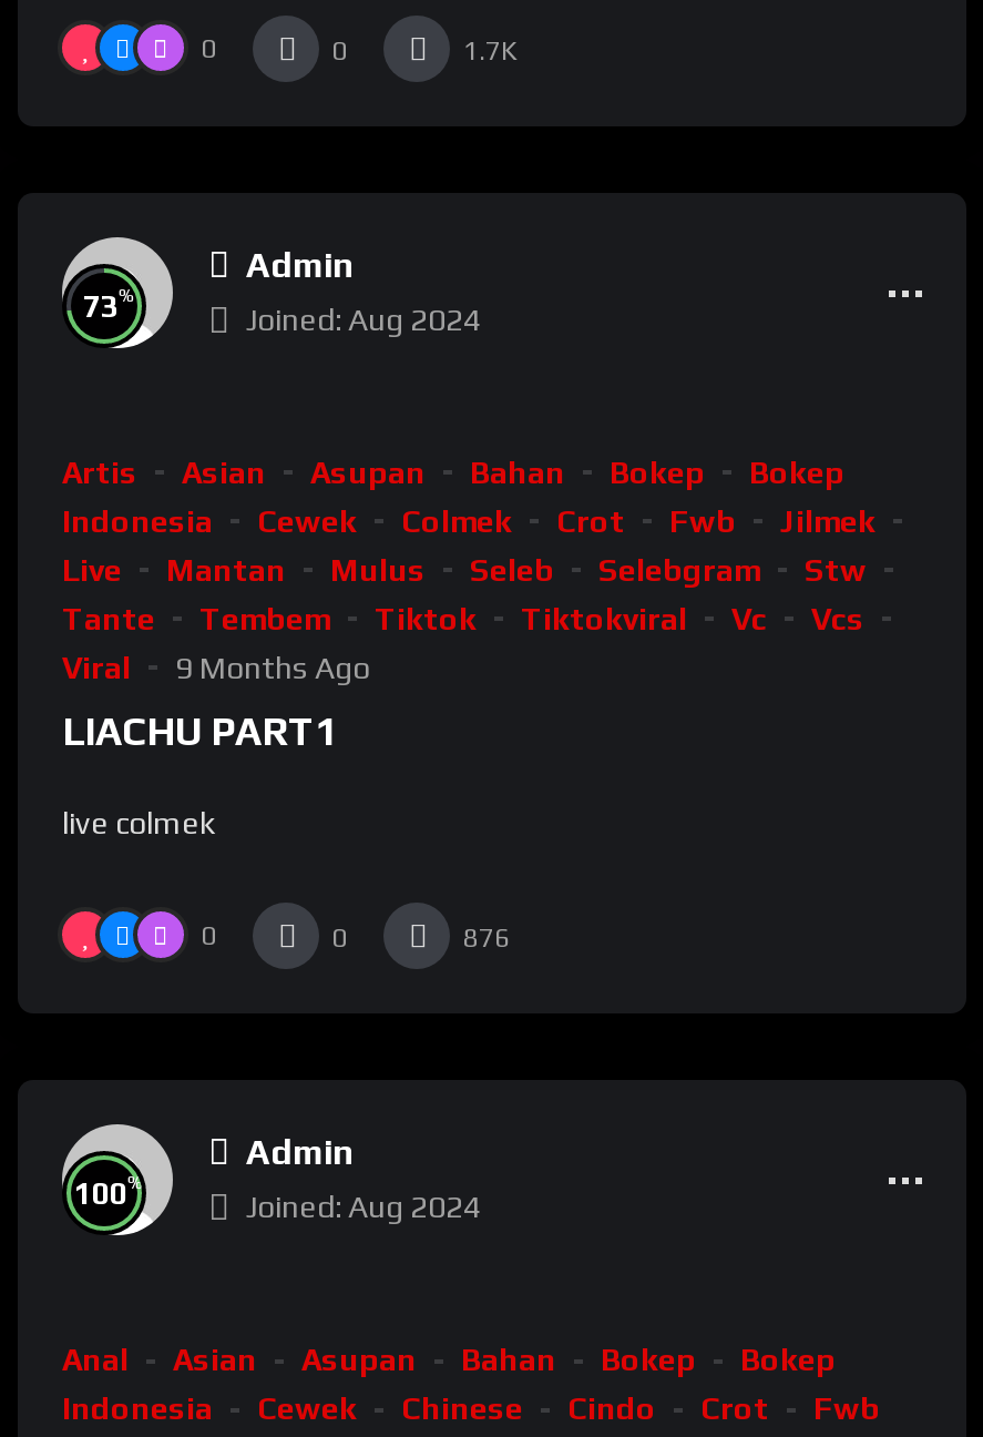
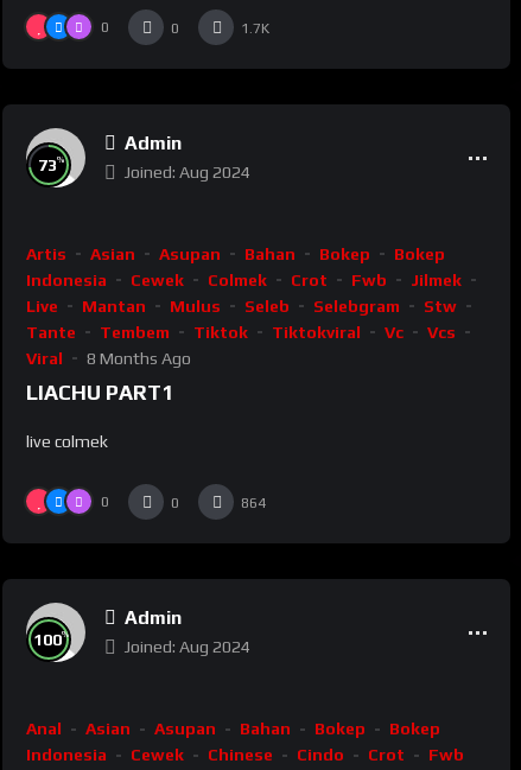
[175,649,370,685] 9 Months Ago -> [87,349,191,368] 8 Months Ago
[463,923,510,954] 876 -> [241,495,266,511] 864

